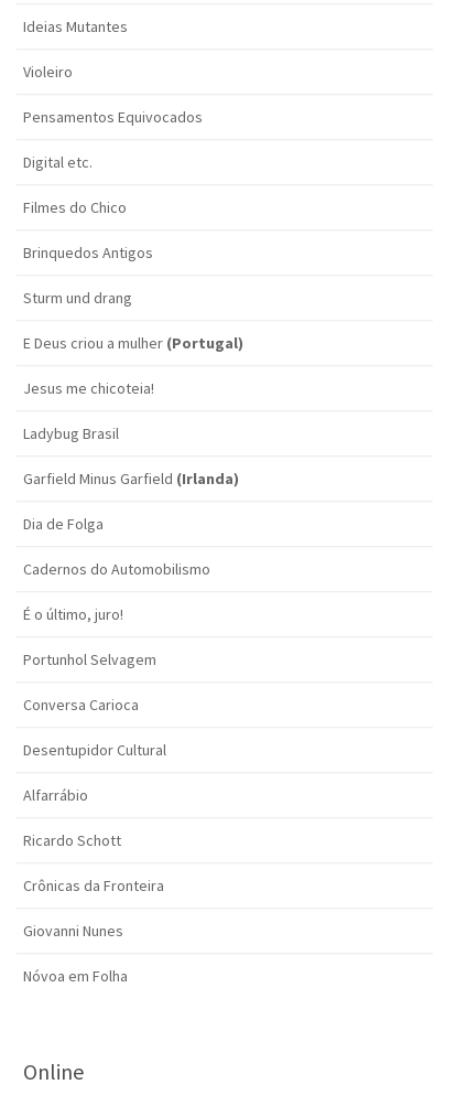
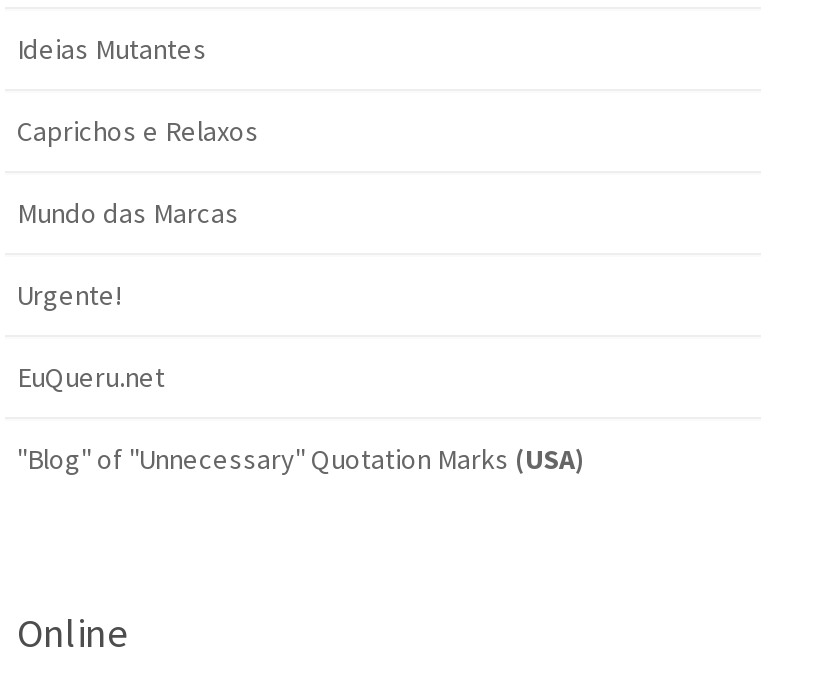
[23,62,243,986] Violeiro | Pensamentos Equivocados | Digital etc. | Filmes do Chico | Brinquedos Antigos | Sturm und drang | E Deus criou a mulher (Portugal) | Jesus me chicoteia! | Ladybug Brasil | Garfield Minus Garfield (Irlanda) | Dia de Folga | Cadernos do Automobilismo | É o último, juro! | Portunhol Selvagem | Conversa Carioca | Desentupidor Cultural | Alfarrábio | Ricardo Schott | Crônicas da Fronteira | Giovanni Nunes | Nóvoa em Folha -> [17,113,585,477] Caprichos e Relaxos | Mundo das Marcas | Urgente! | EuQueru.net | "Blog" of "Unnecessary" Quotation Marks (USA)

